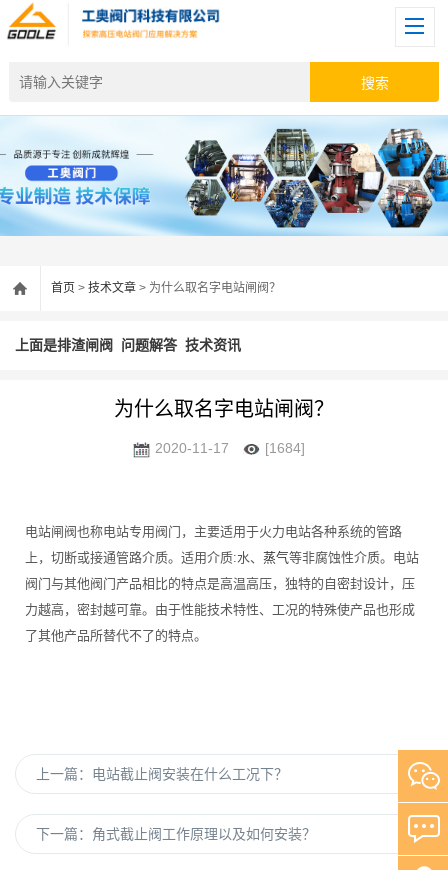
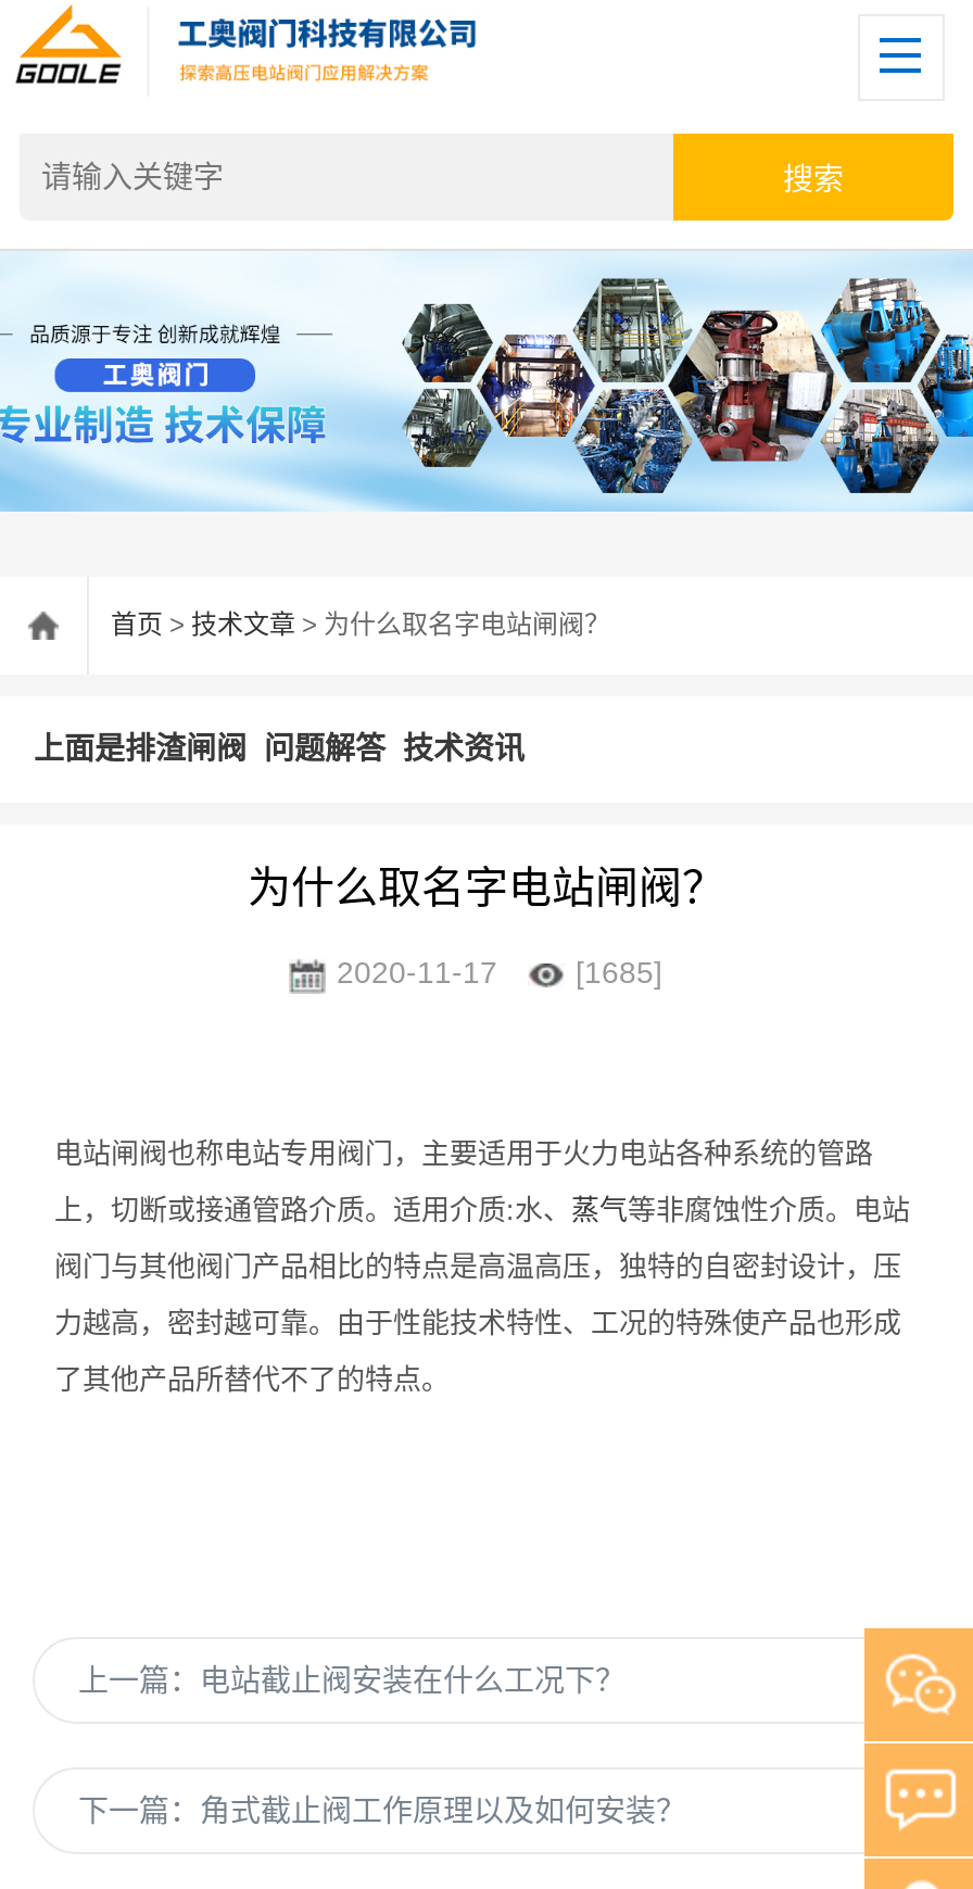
[265,440,305,456] [1684] -> [576,955,662,990] [1685]

